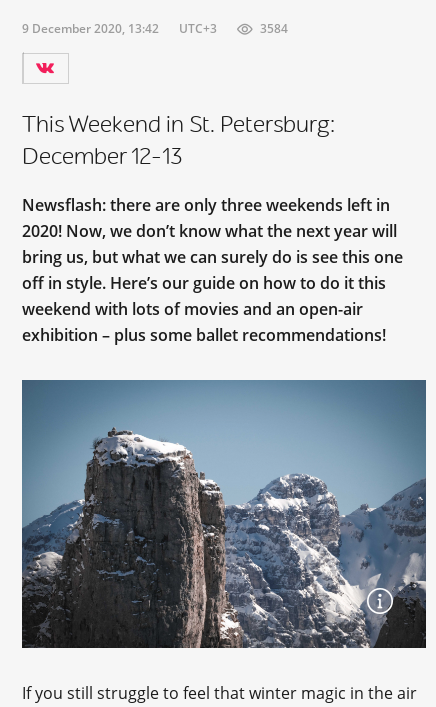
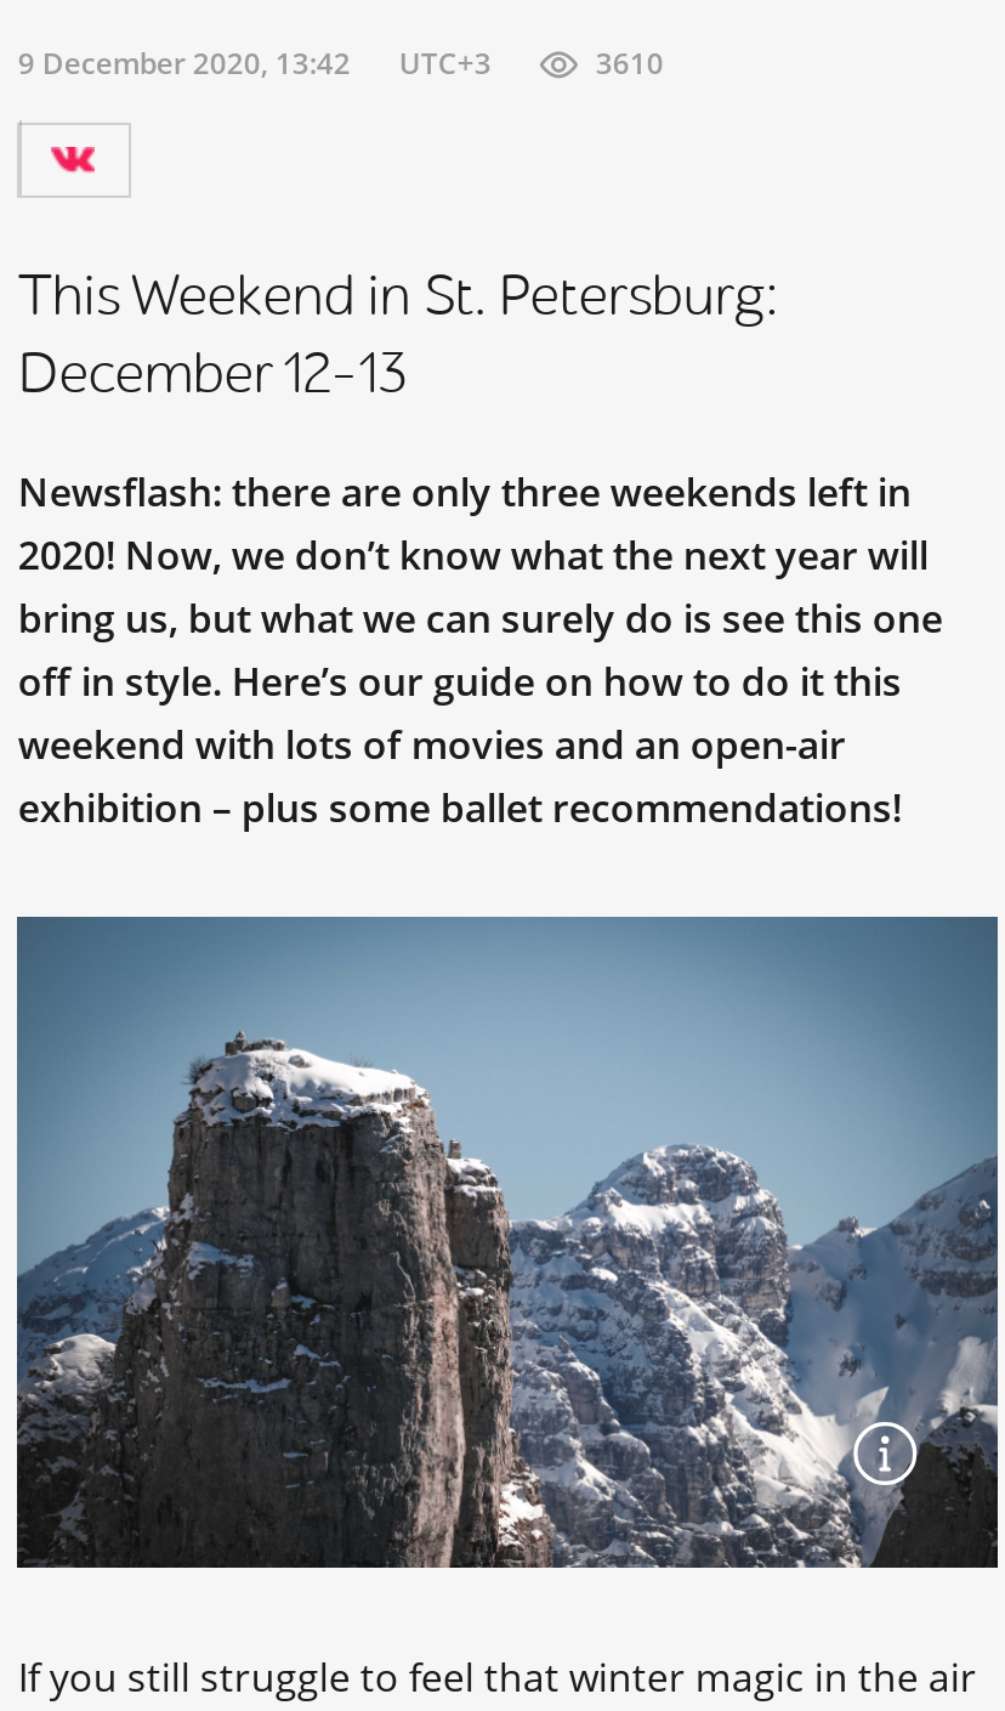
[260,20,288,37] 3584 -> [596,43,664,84] 3610

